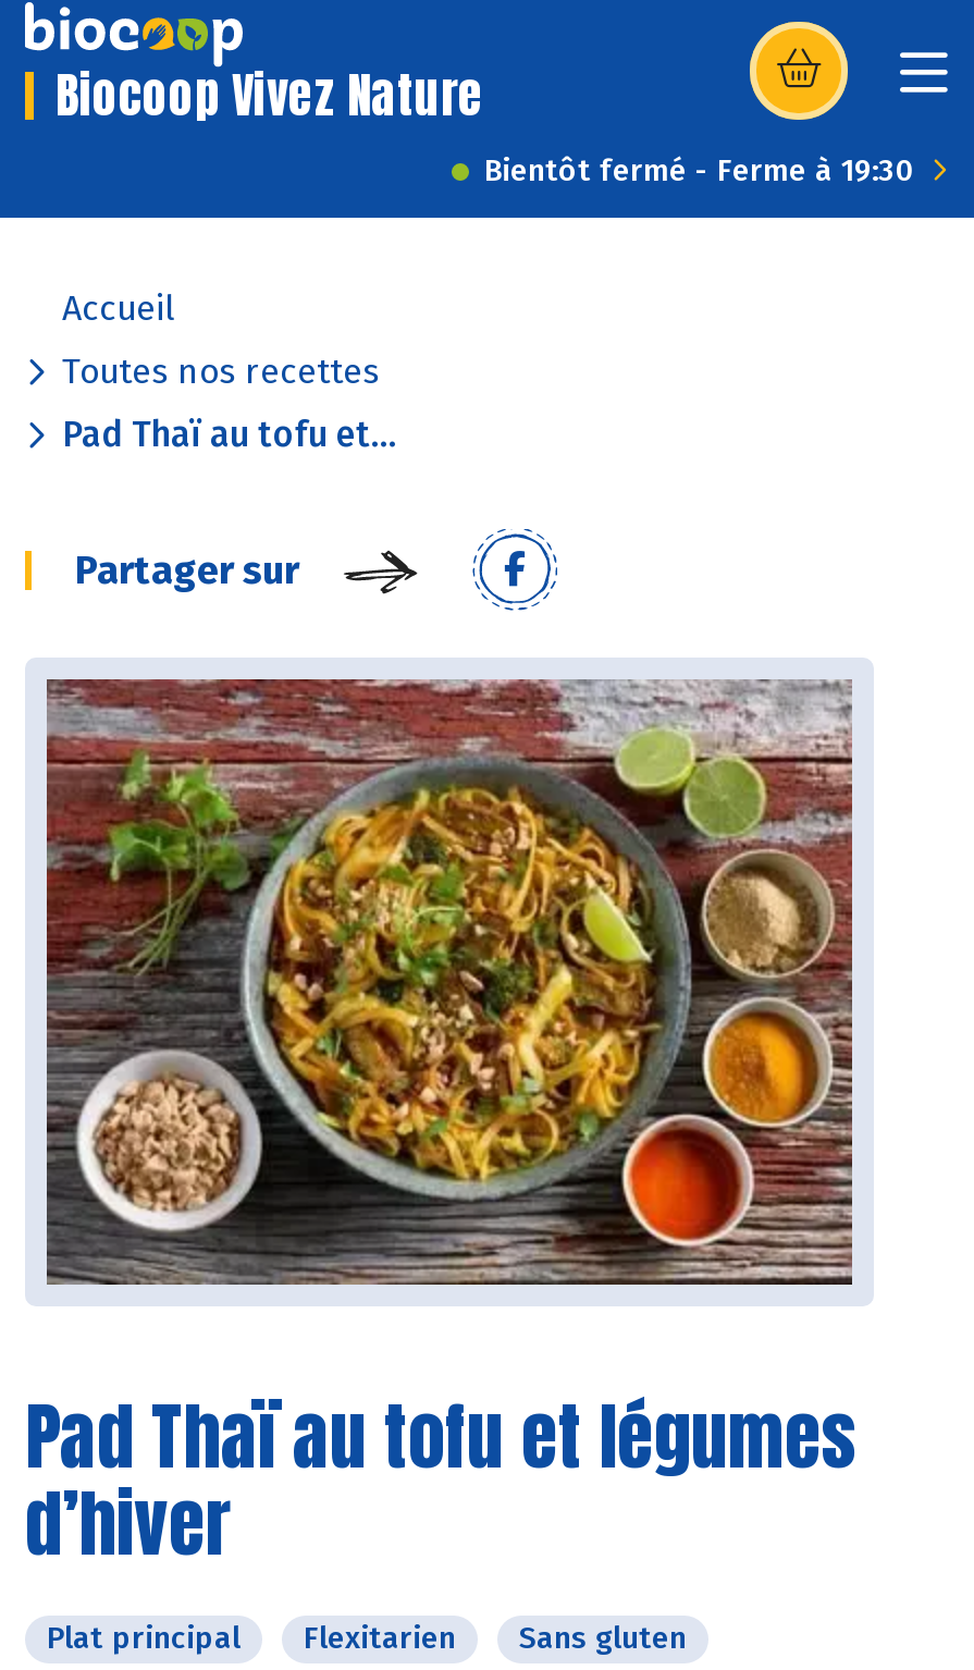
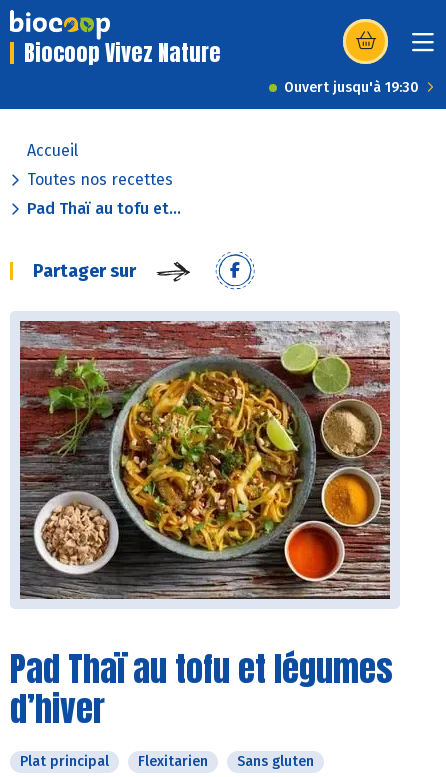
[484,152,915,189] Bientôt fermé - Ferme à 19:30 -> [284,79,419,96] Ouvert jusqu'à 19:30

